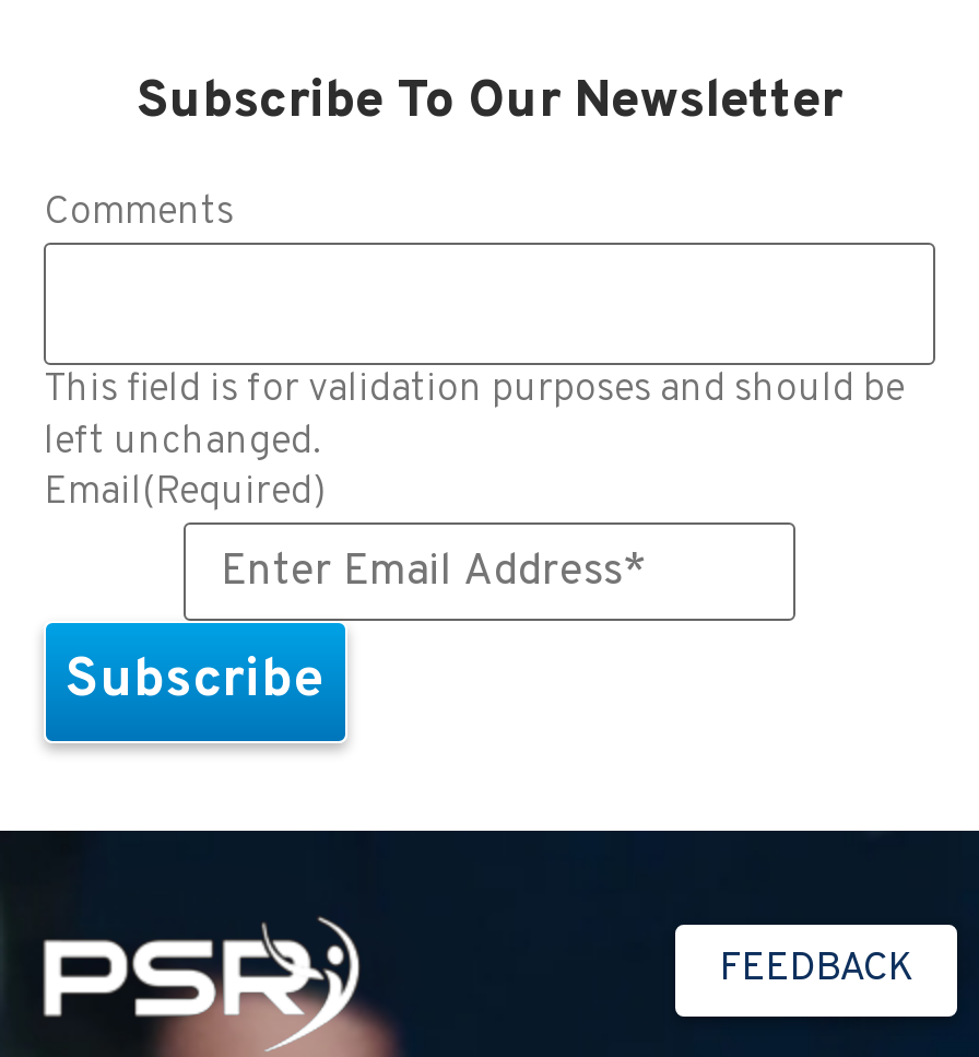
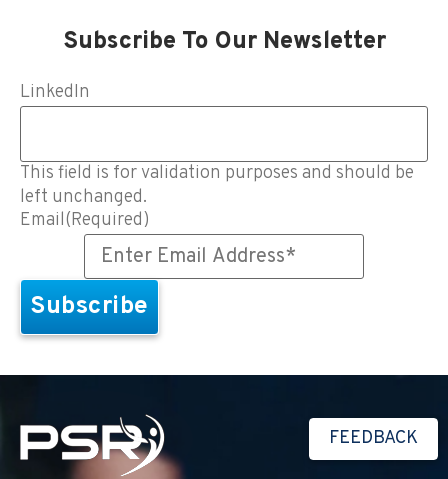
[44,189,234,239] Comments -> [20,81,90,104] LinkedIn

